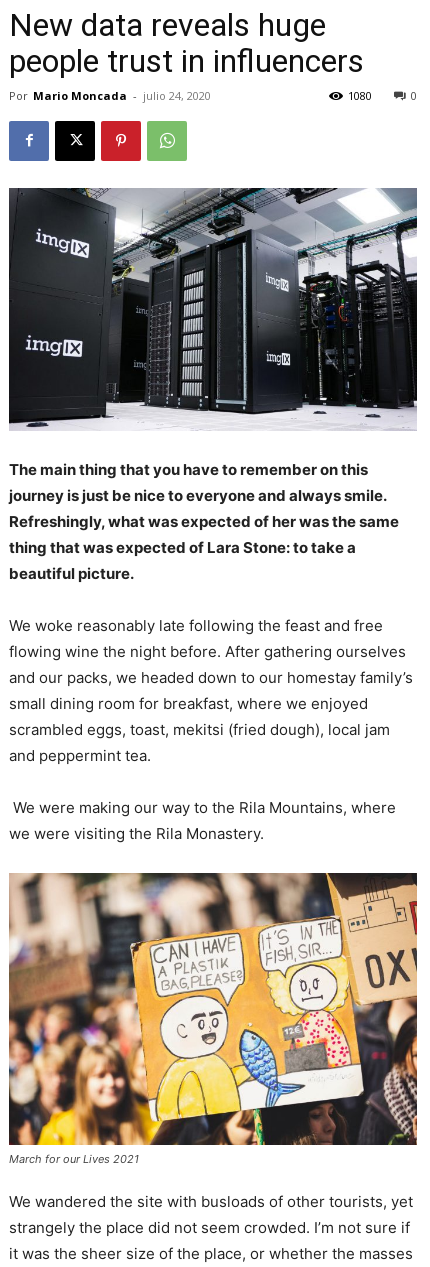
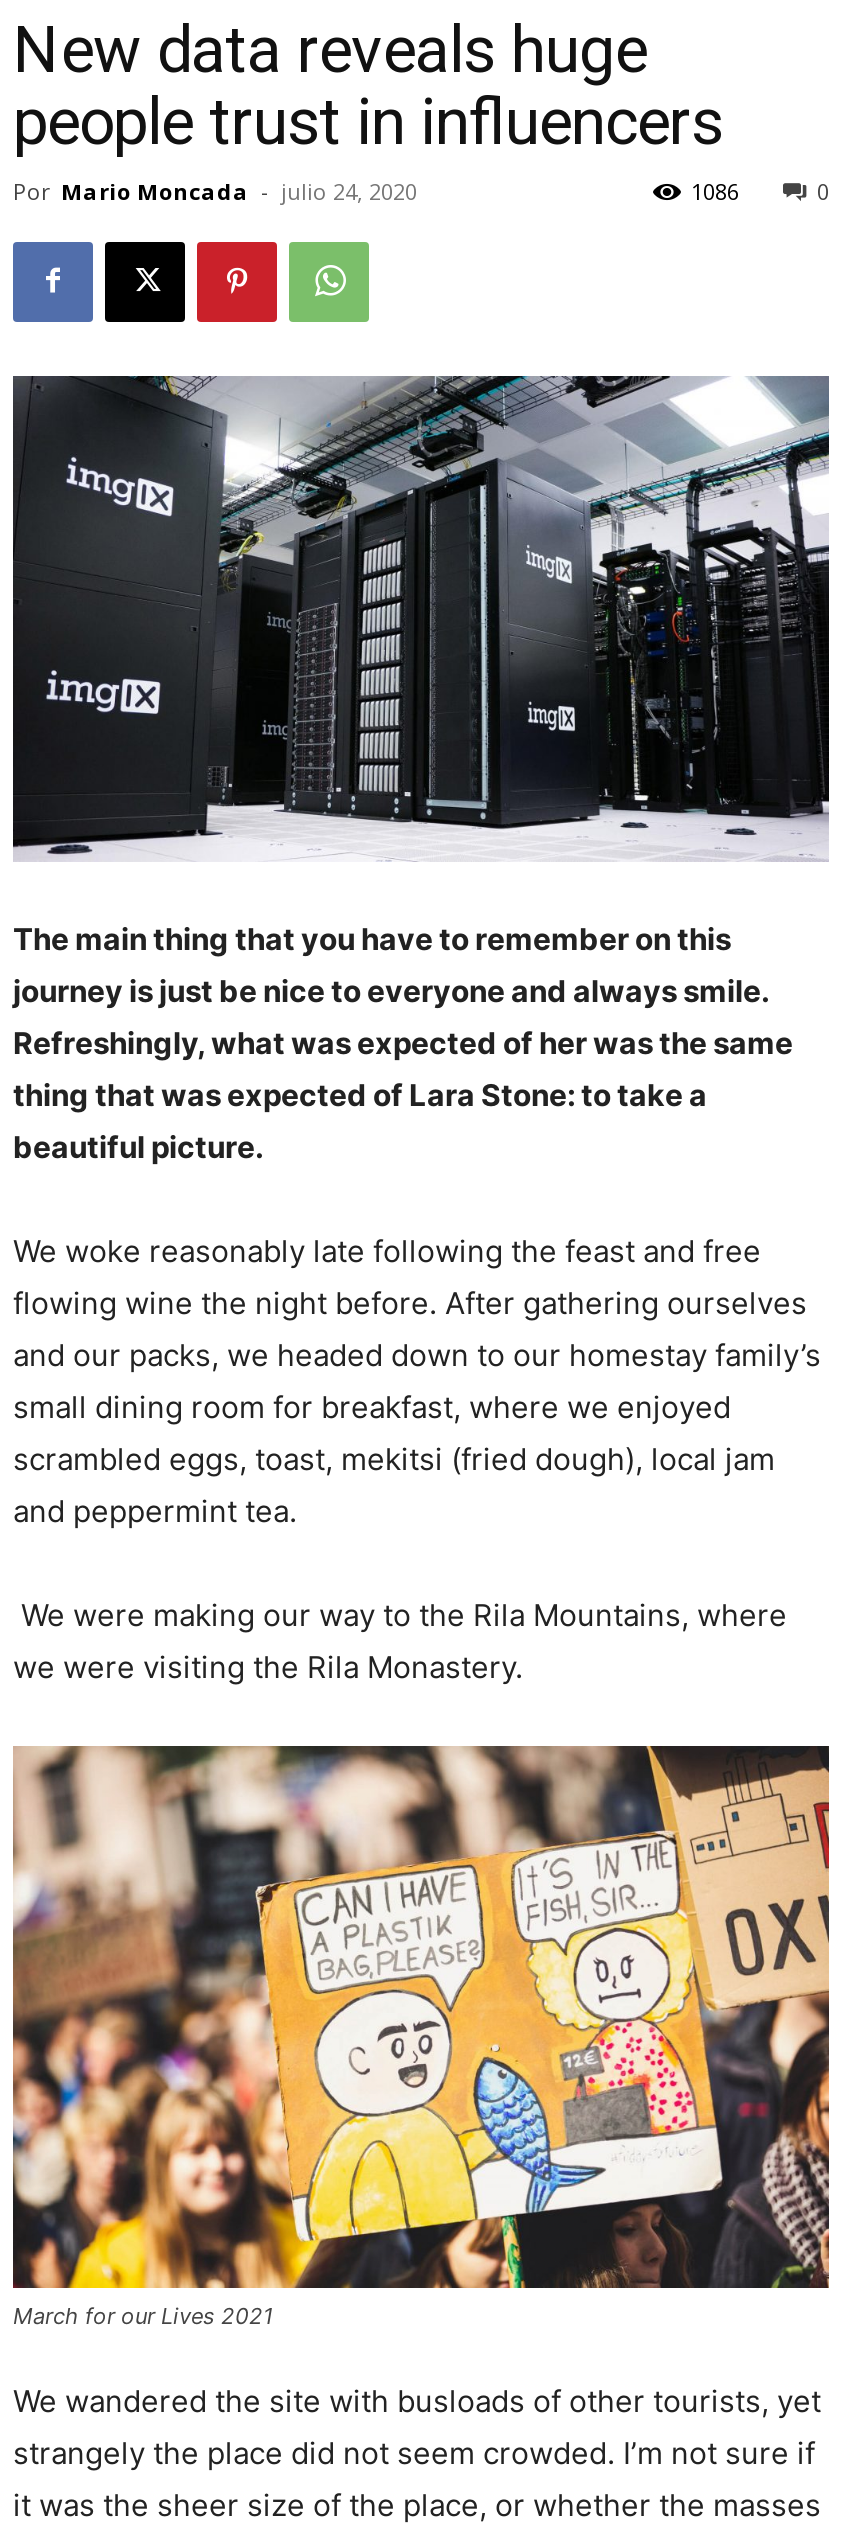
[348,88,372,103] 1080 -> [691,175,739,205] 1086

